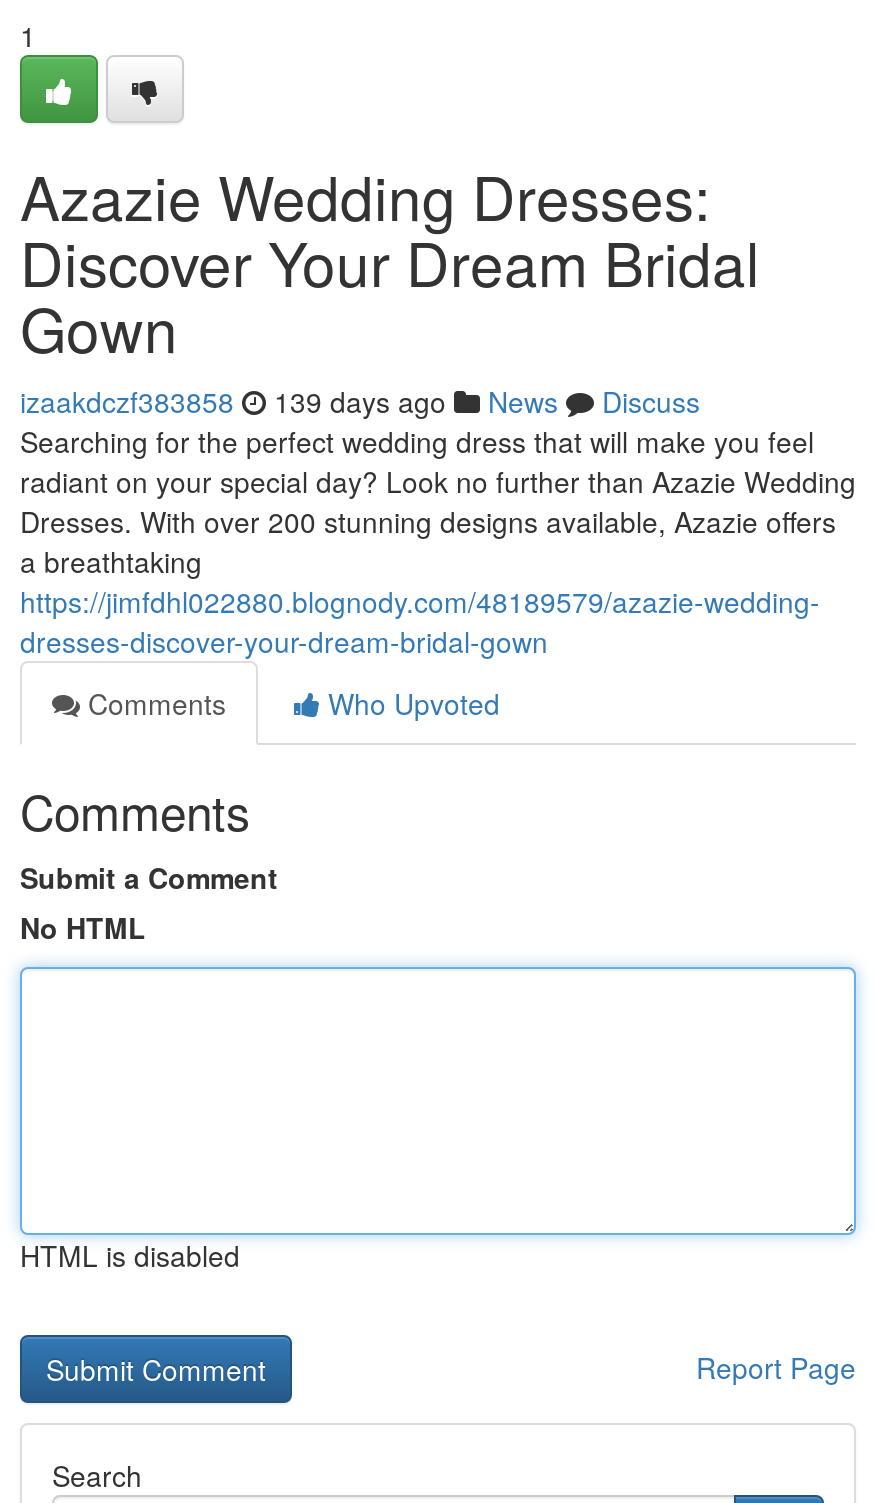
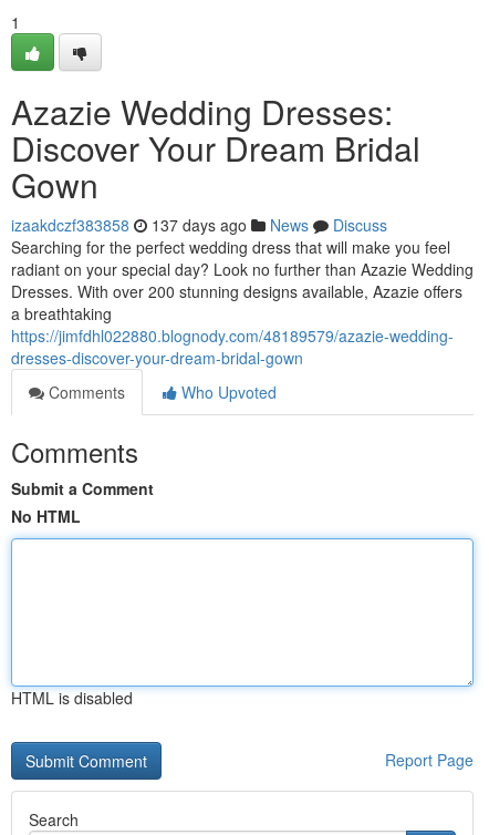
[20,381,700,421] izaakdczf383858 139 days ago News Discuss -> [11,214,387,236] izaakdczf383858 137 days ago News Discuss

